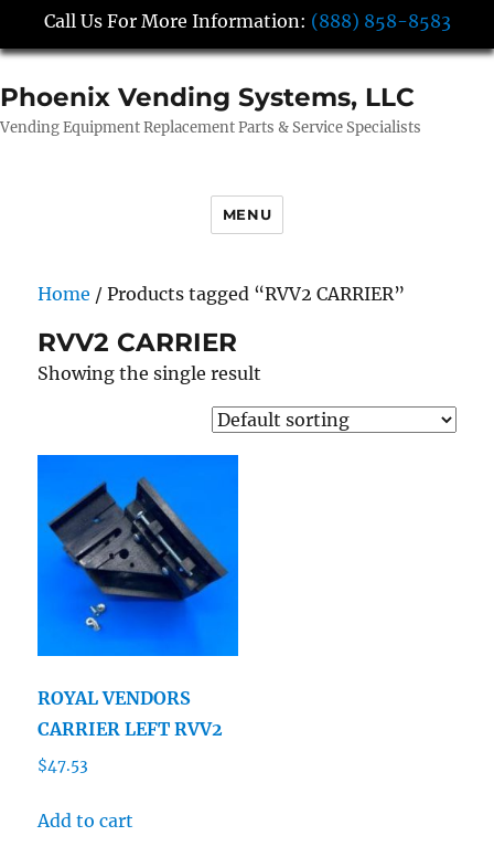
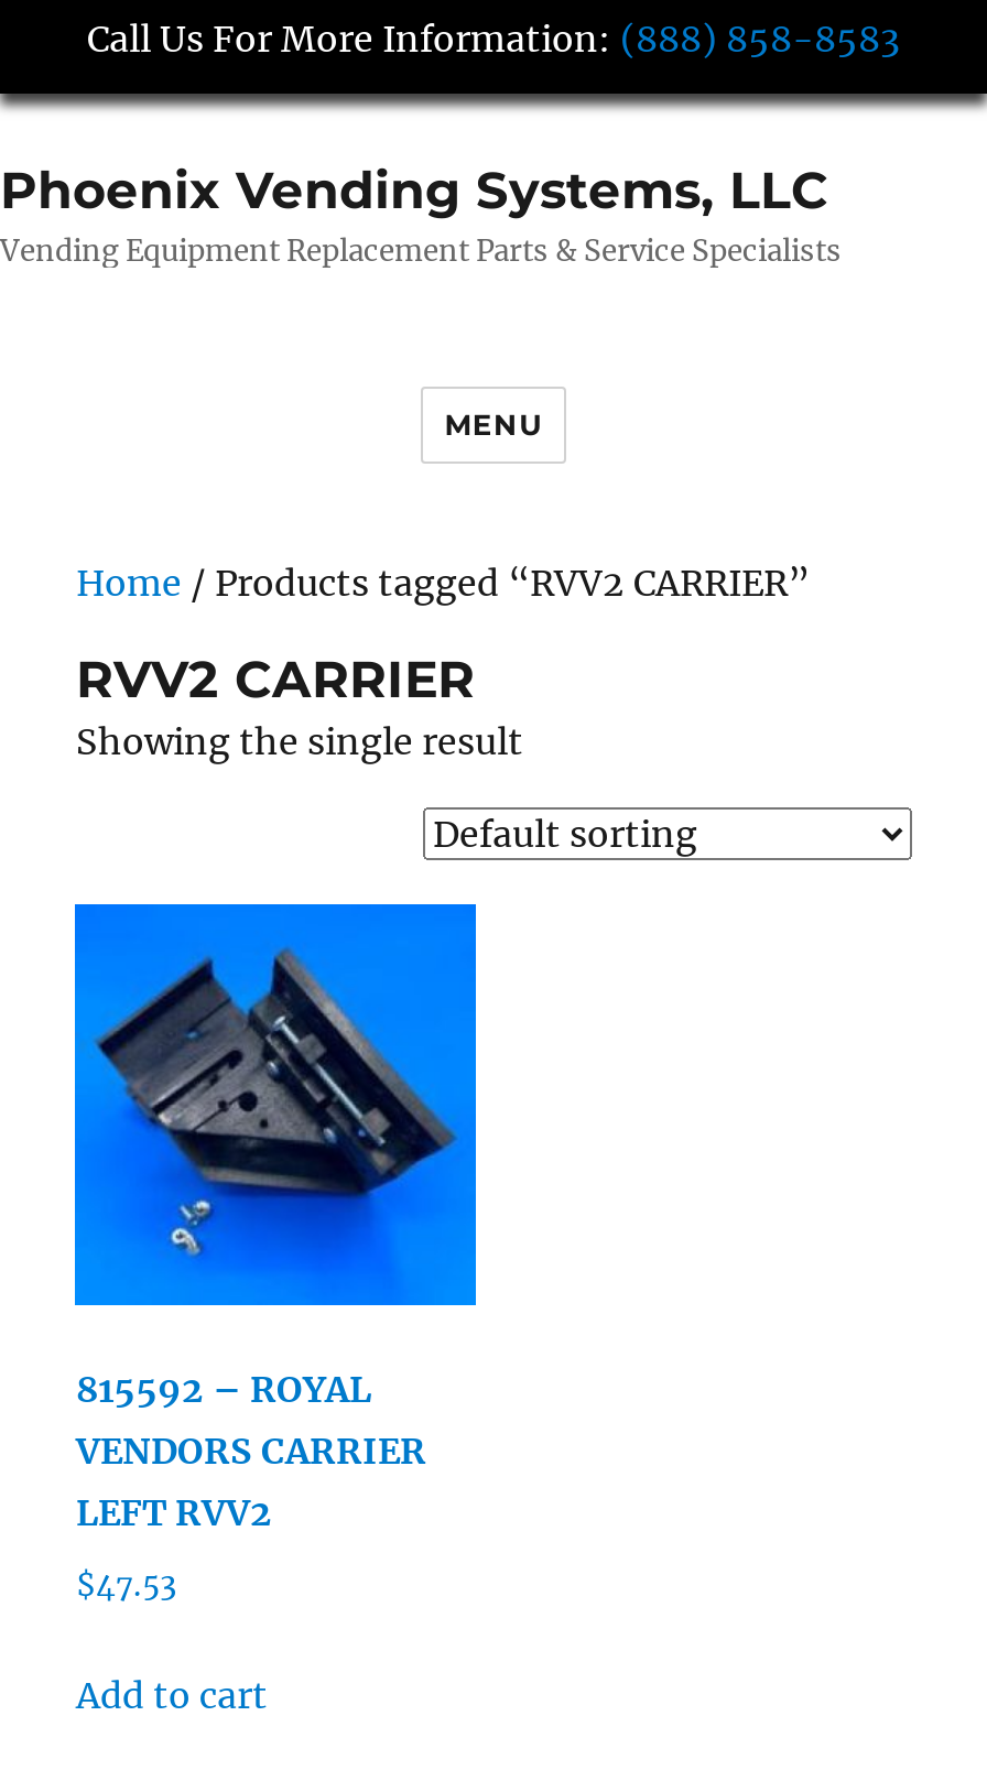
[38,687,223,740] ROYAL VENDORS | CARRIER LEFT RVV2 -> [76,1367,426,1534] 815592 – ROYAL | VENDORS CARRIER | LEFT RVV2

